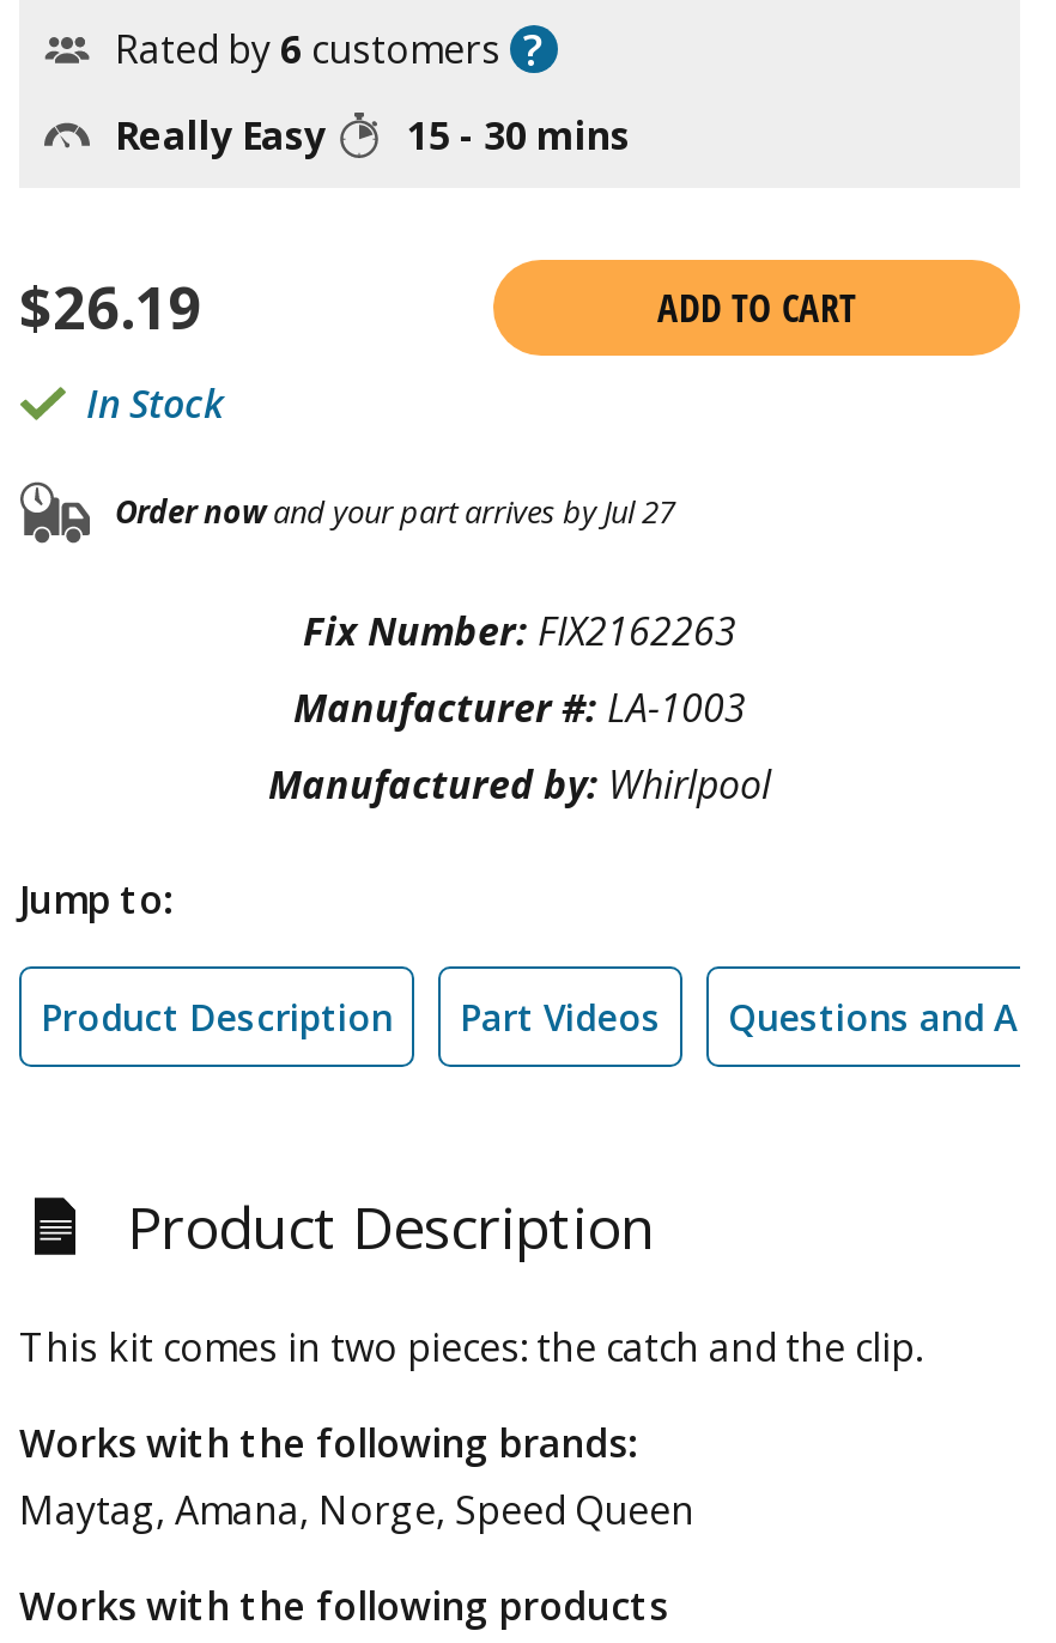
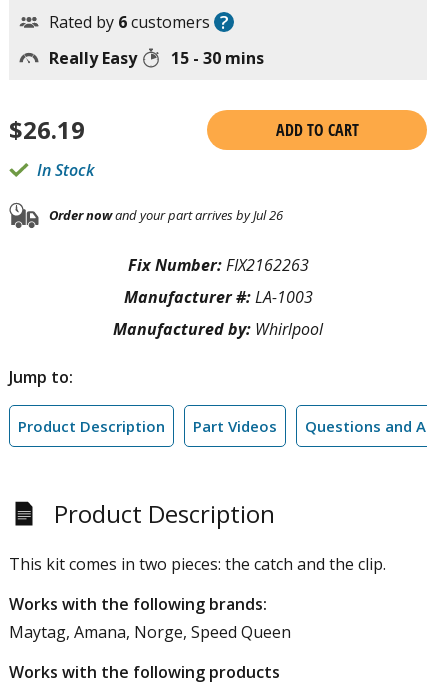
[115,491,675,534] Order nowand your part arrives by Jul 27 -> [49,206,283,224] Order nowand your part arrives by Jul 26

